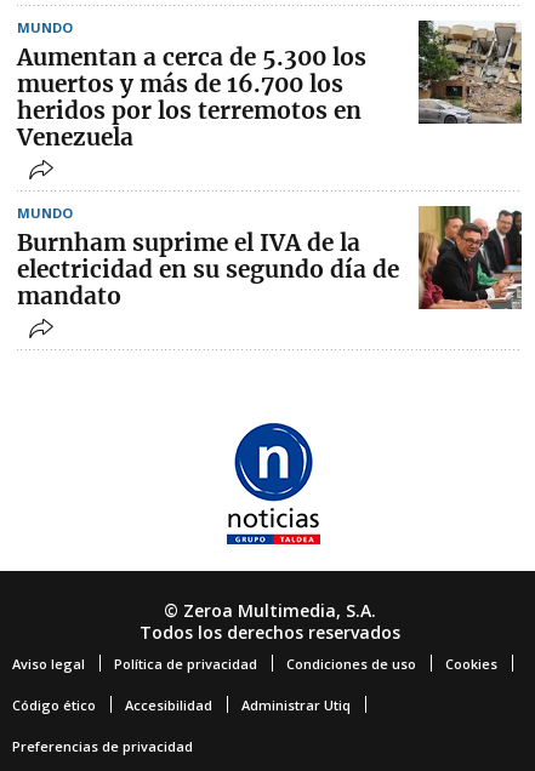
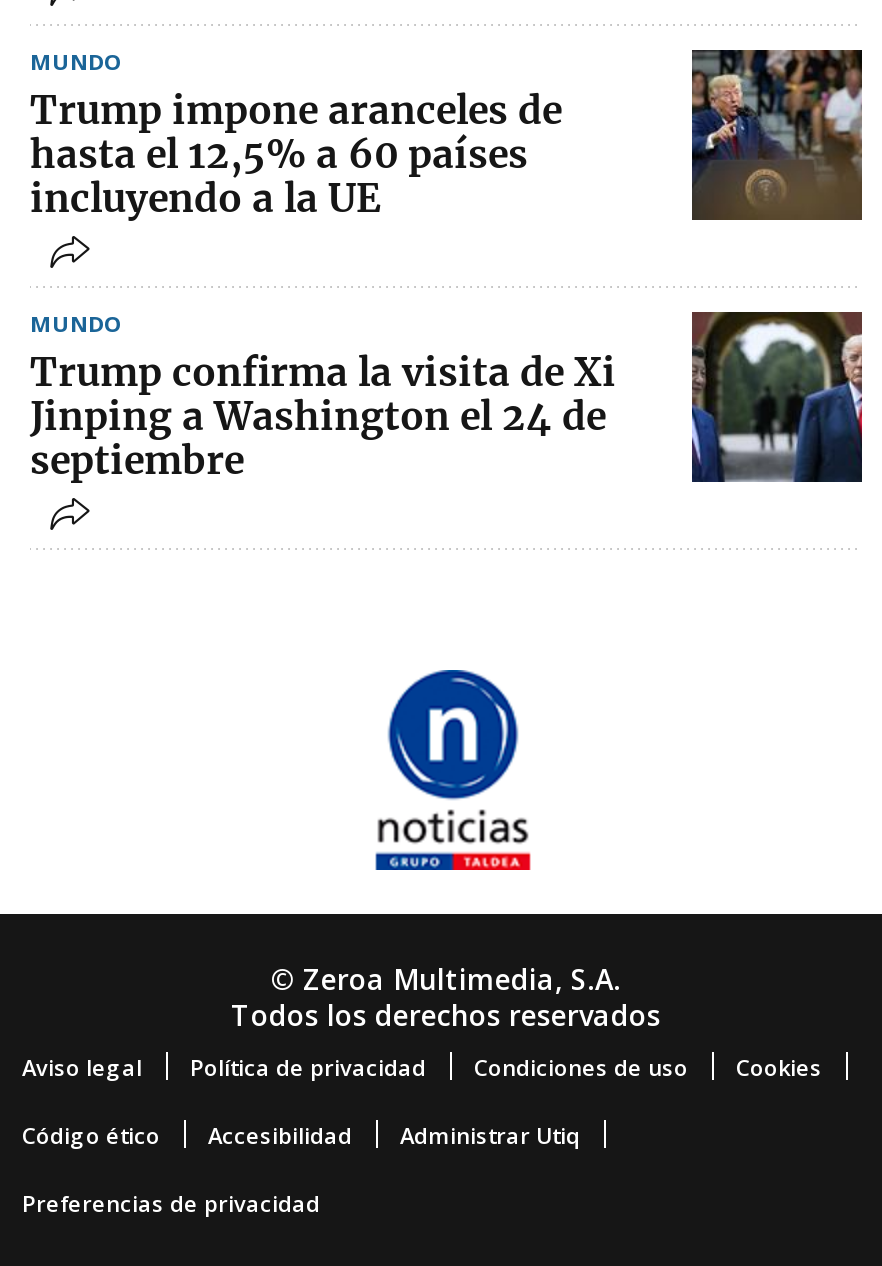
[417,21,522,124] [image] -> [690,48,864,220] [image]
[17,43,366,152] Aumentan a cerca de 5.300 los | muertos y más de 16.700 los | heridos por los terremotos en | Venezuela -> [30,87,562,223] Trump impone aranceles de | hasta el 12,5% a 60 países | incluyendo a la UE
[17,205,523,311] [image] | Burnham suprime el IVA de la | electricidad en su segundo día de | mandato -> [30,310,864,485] [image] | Trump confirma la visita de Xi | Jinping a Washington el 24 de | septiembre

